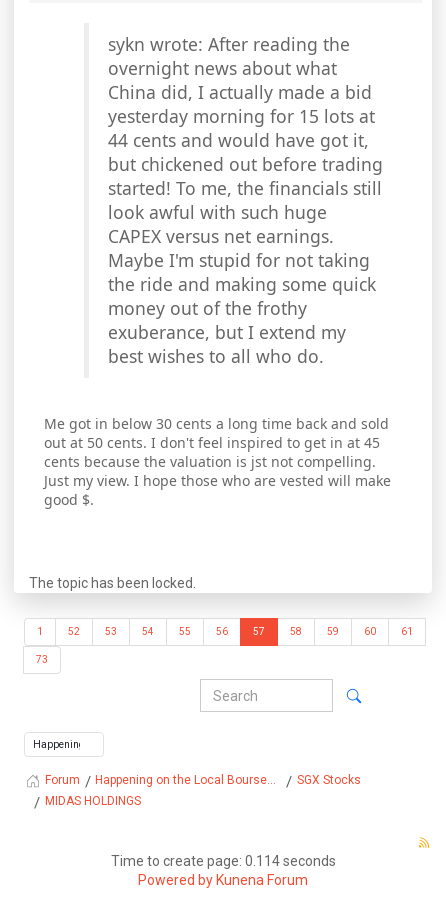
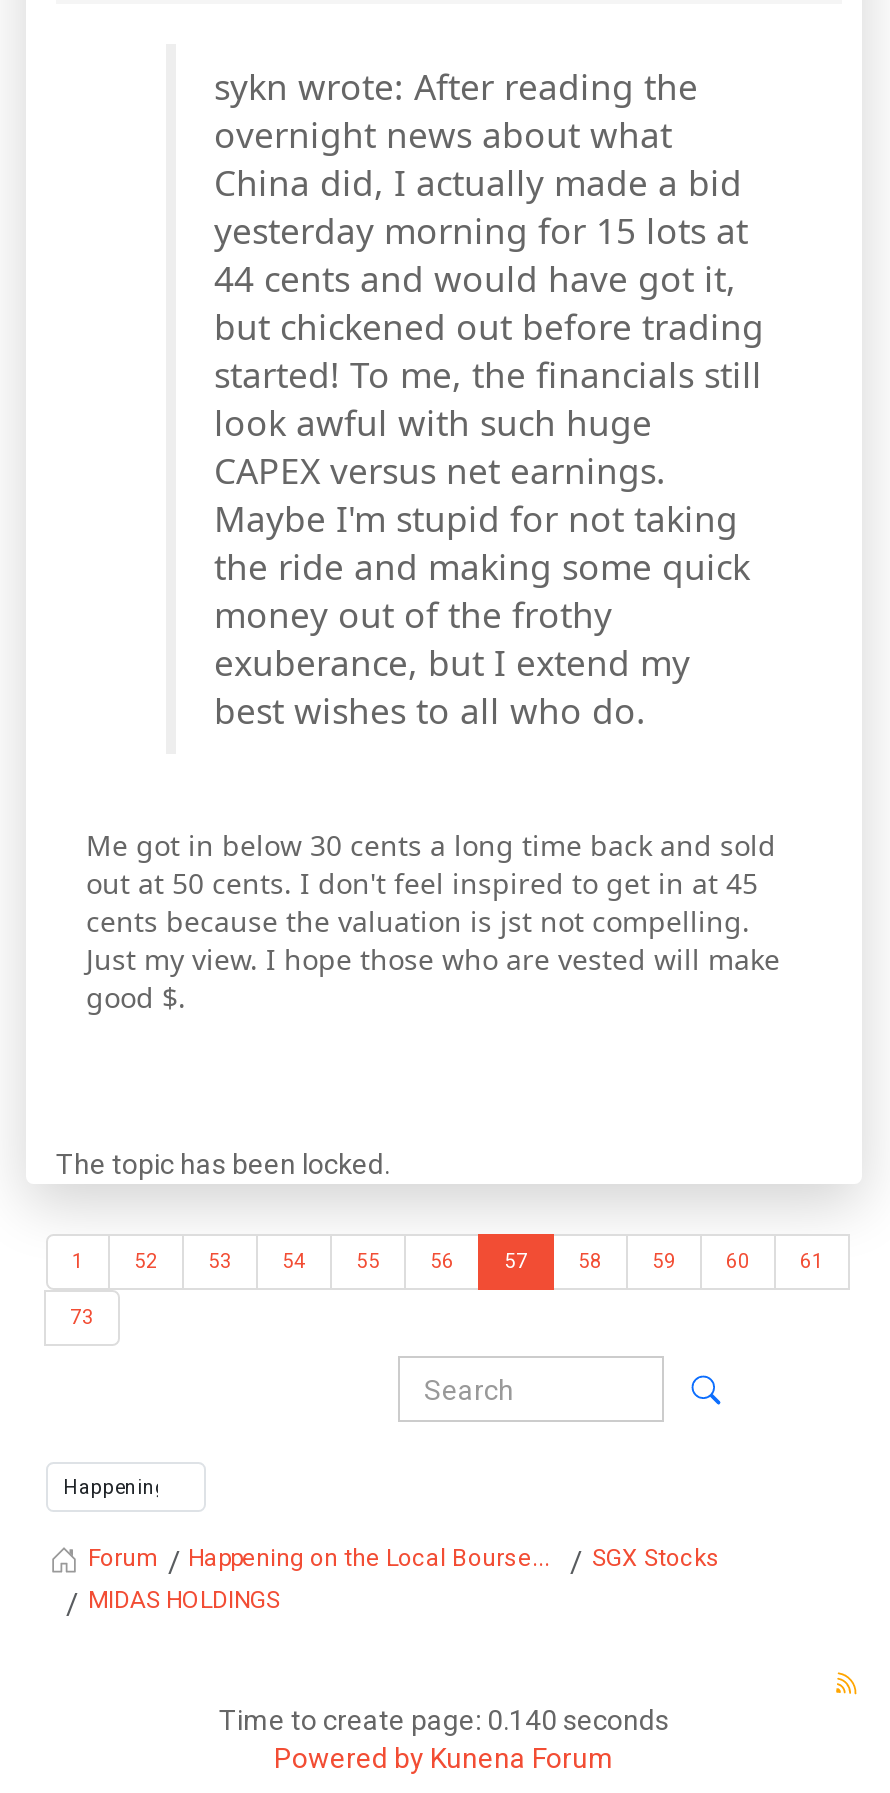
[110,853,335,869] Time to create page: 0.114 seconds -> [219,1703,669,1735] Time to create page: 0.140 seconds

